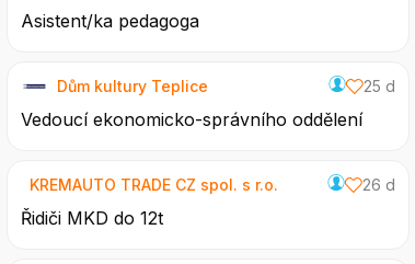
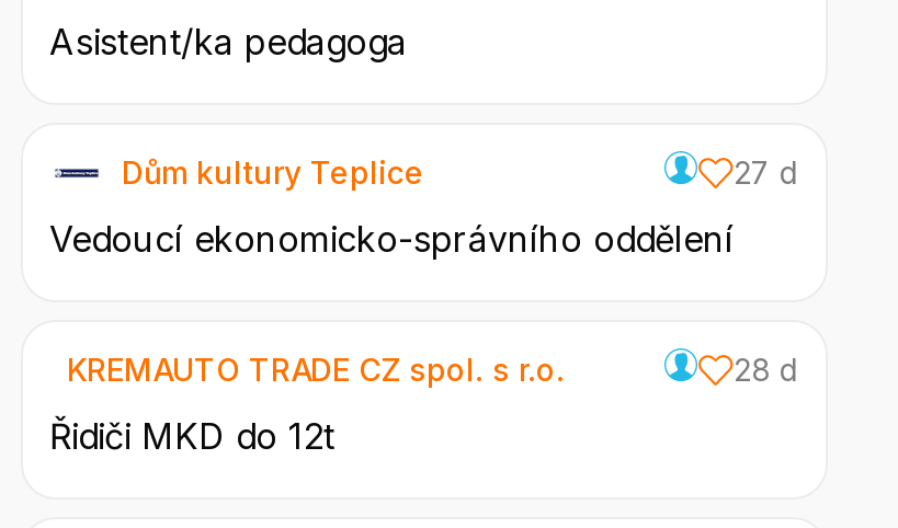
[364,77,395,95] 25 d -> [734,153,799,191] 27 d
[362,175,395,194] 26 d -> [734,351,799,388] 28 d

